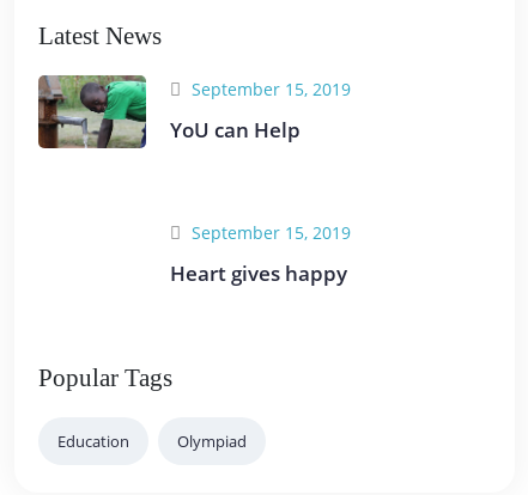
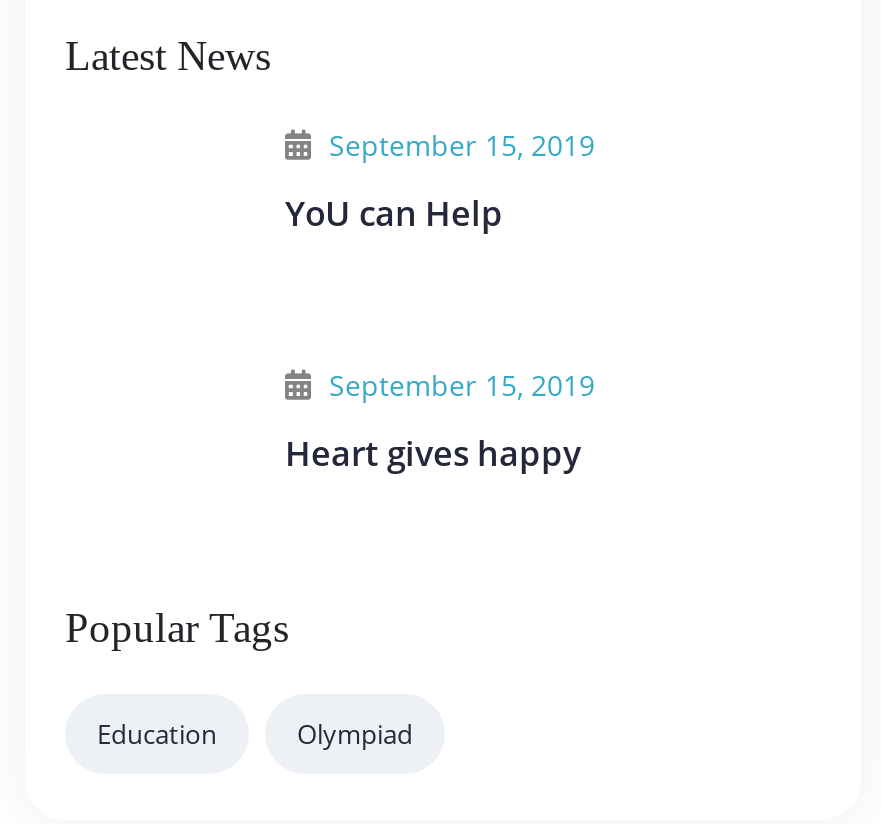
[37,74,147,149] [image] -> none

